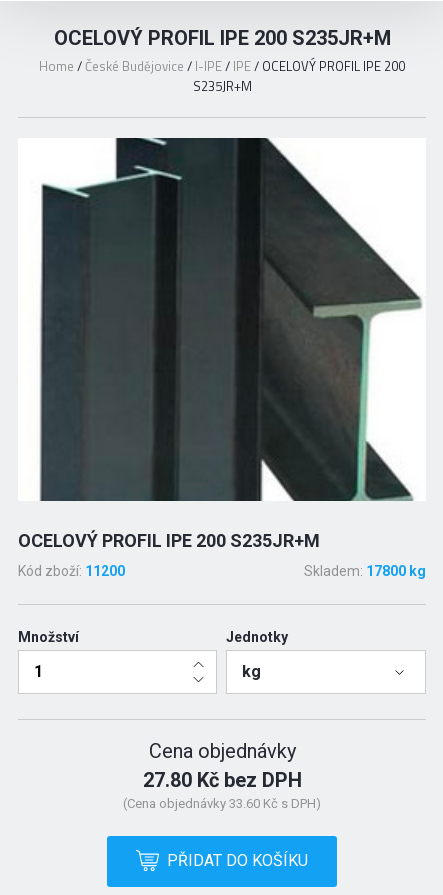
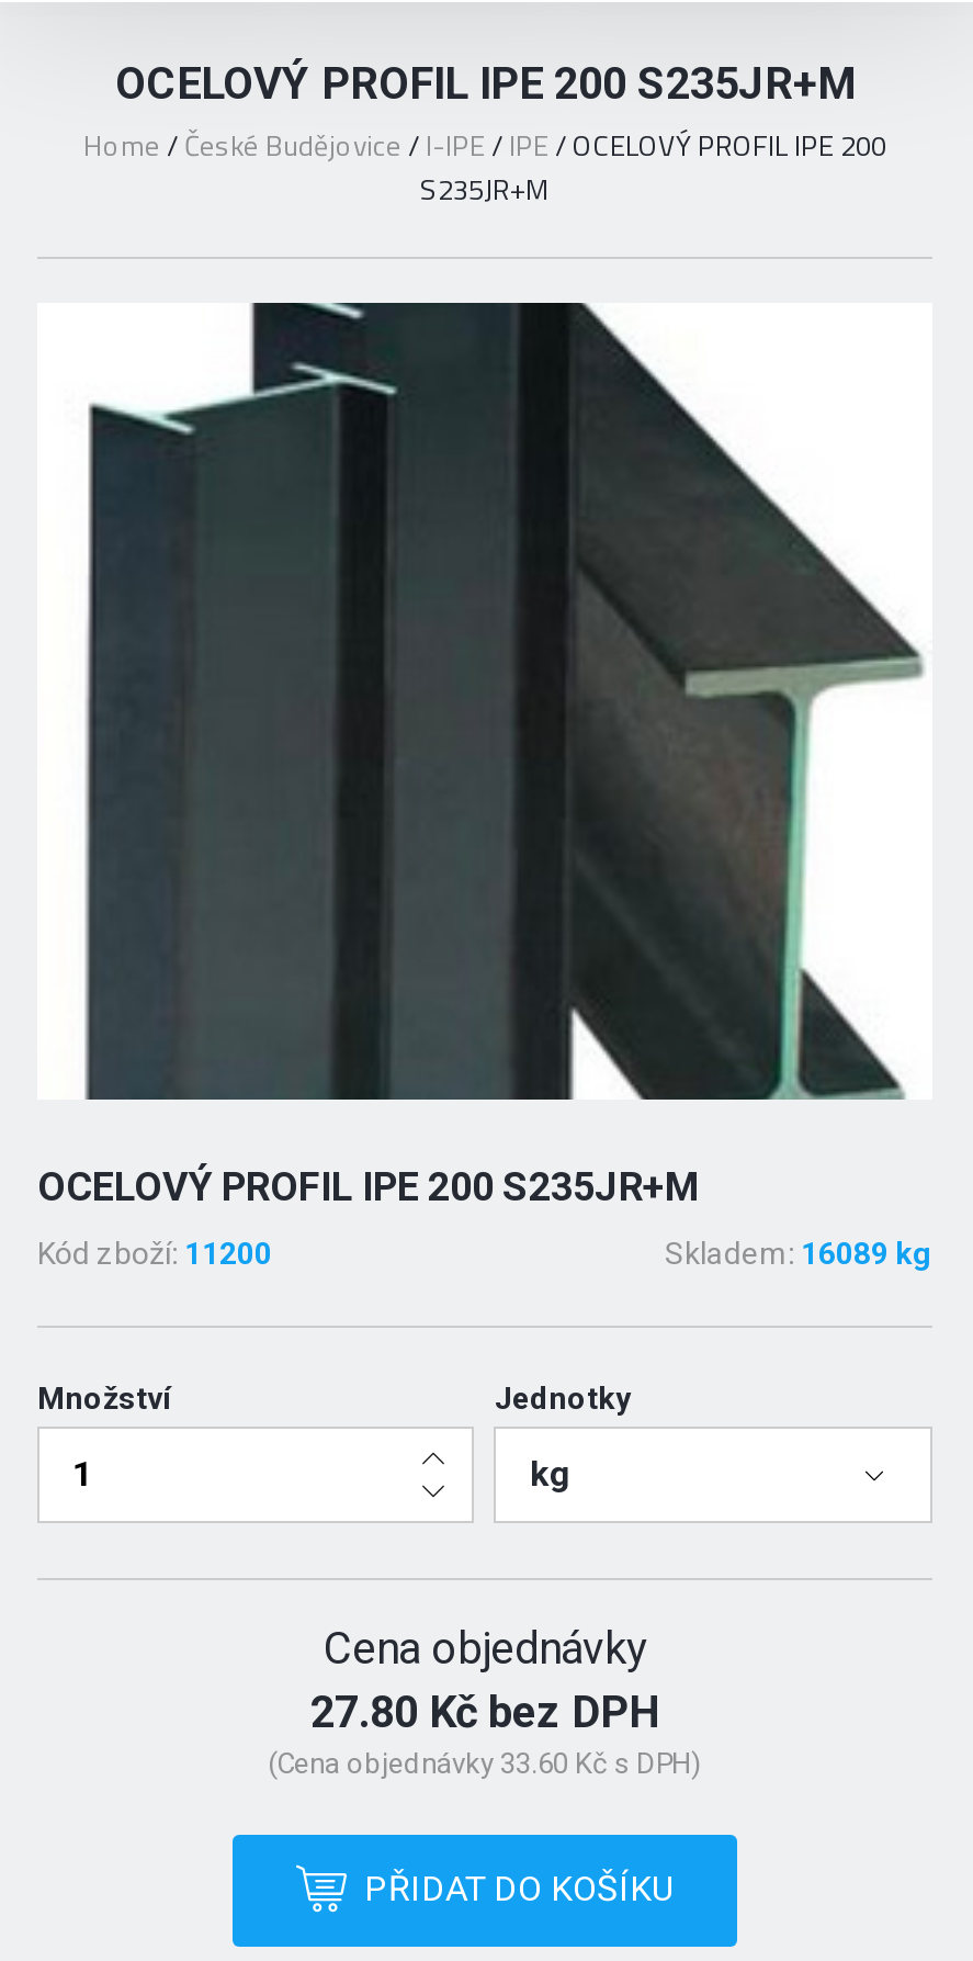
[304,563,426,579] Skladem: 17800 kg -> [665,1236,932,1271] Skladem: 16089 kg

